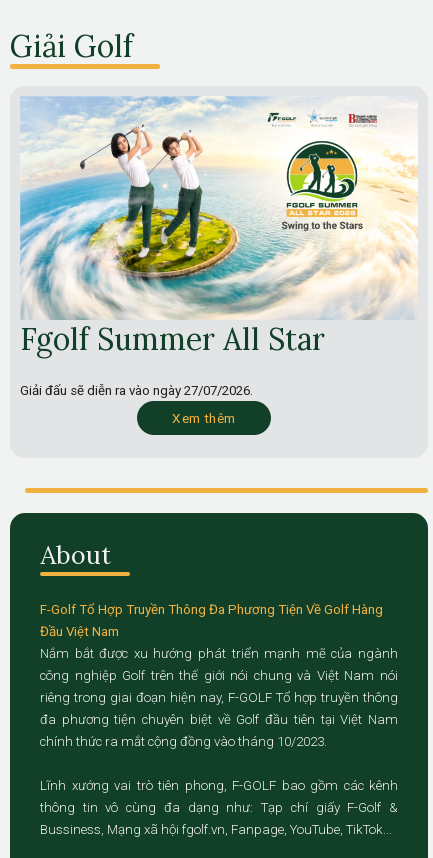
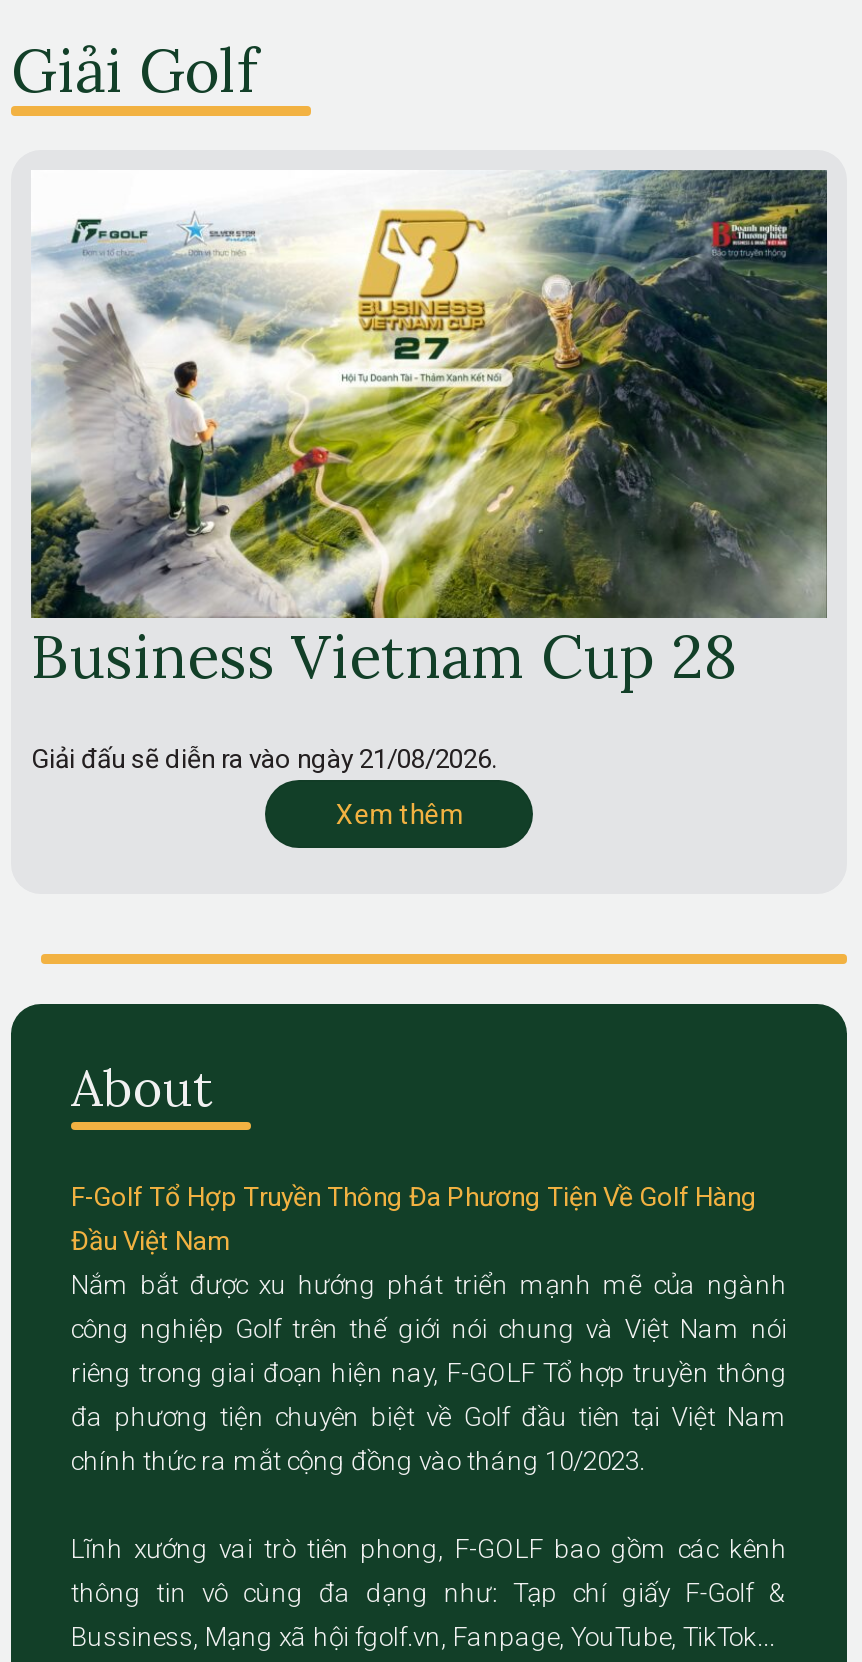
[20,96,418,357] [image] | Fgolf Summer All Star -> [29,168,829,693] [image] | Business Vietnam Cup 28
[20,382,253,397] Giải đấu sẽ diễn ra vào ngày 27/07/2026. -> [31,743,497,773] Giải đấu sẽ diễn ra vào ngày 21/08/2026.

